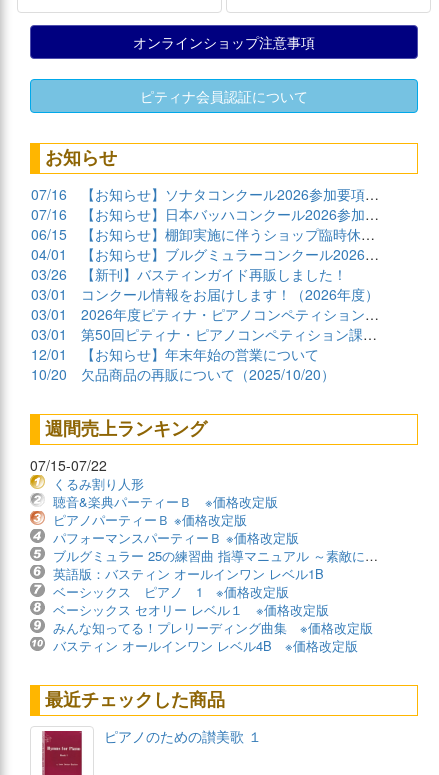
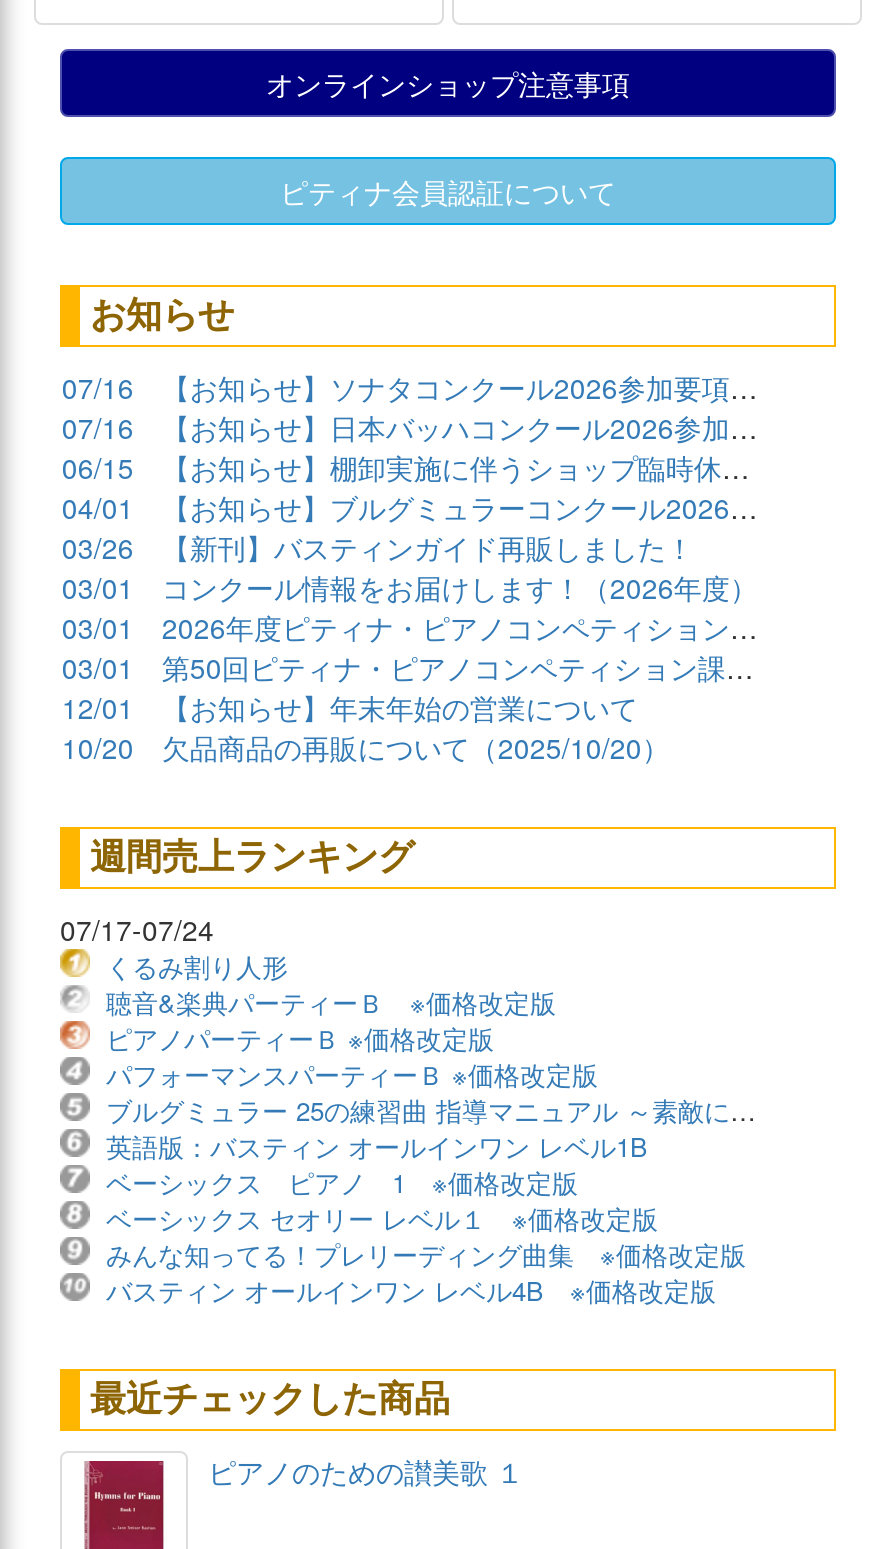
[30,455,107,475] 07/15-07/22 -> [60,909,214,949] 07/17-07/24

